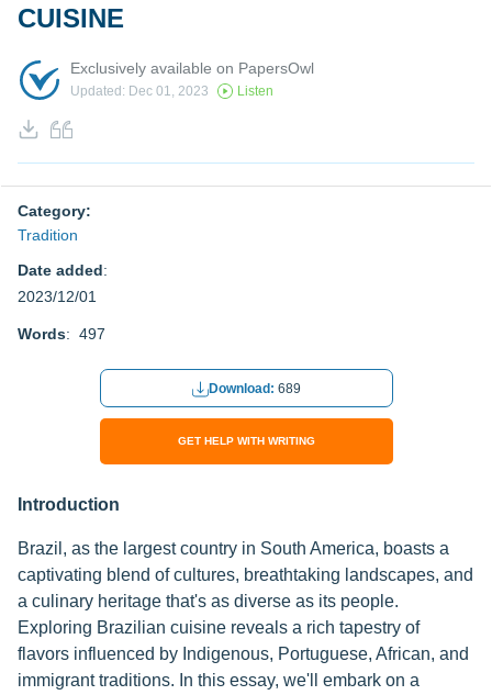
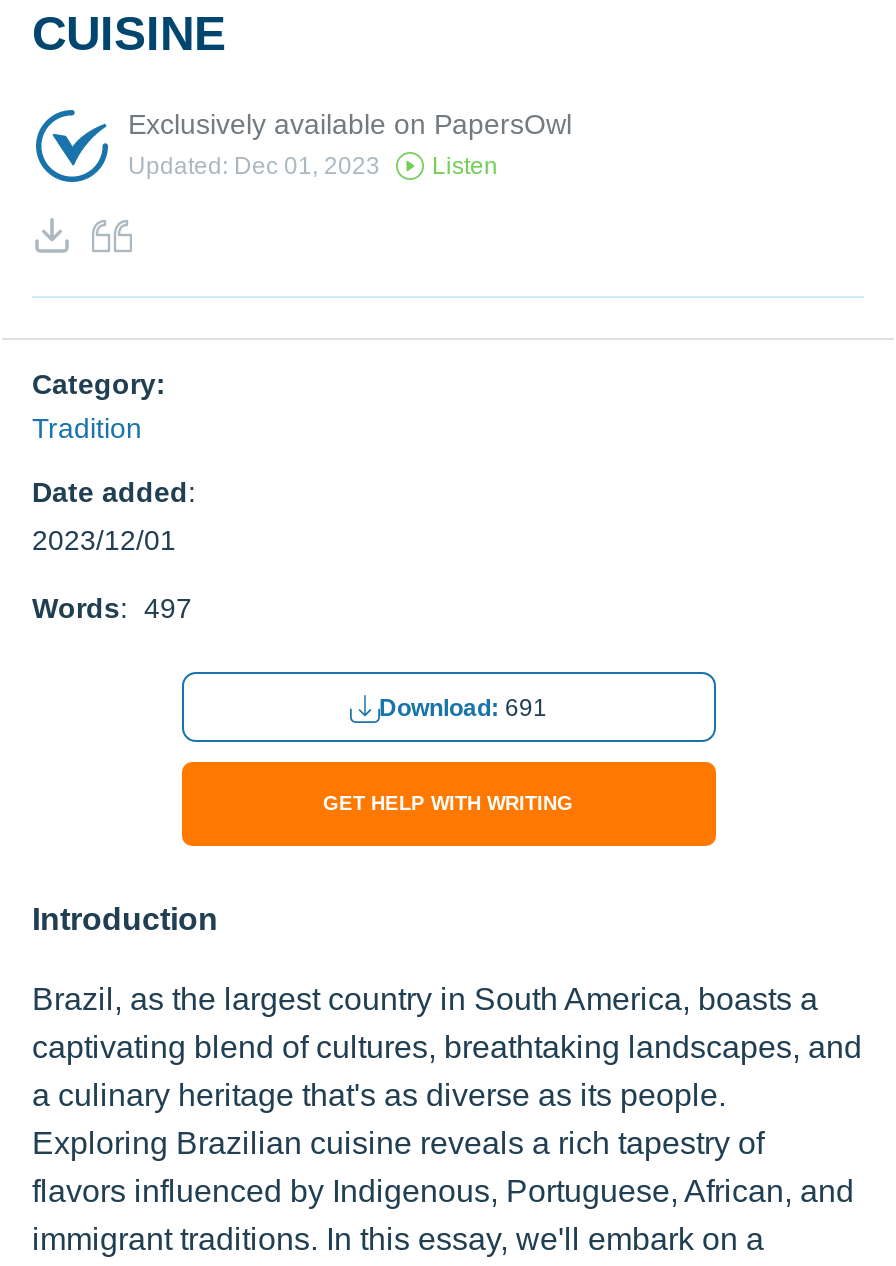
[208,381,300,397] Download: 689 -> [379,695,547,723] Download: 691

